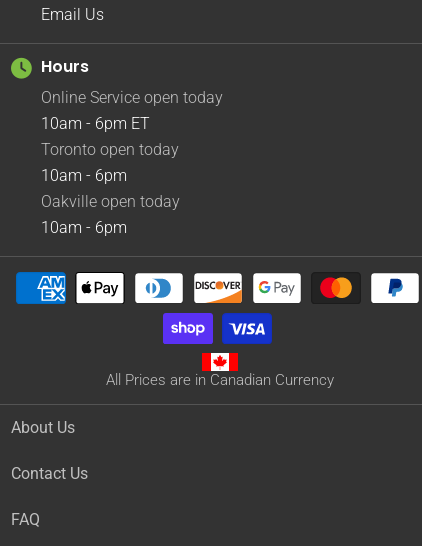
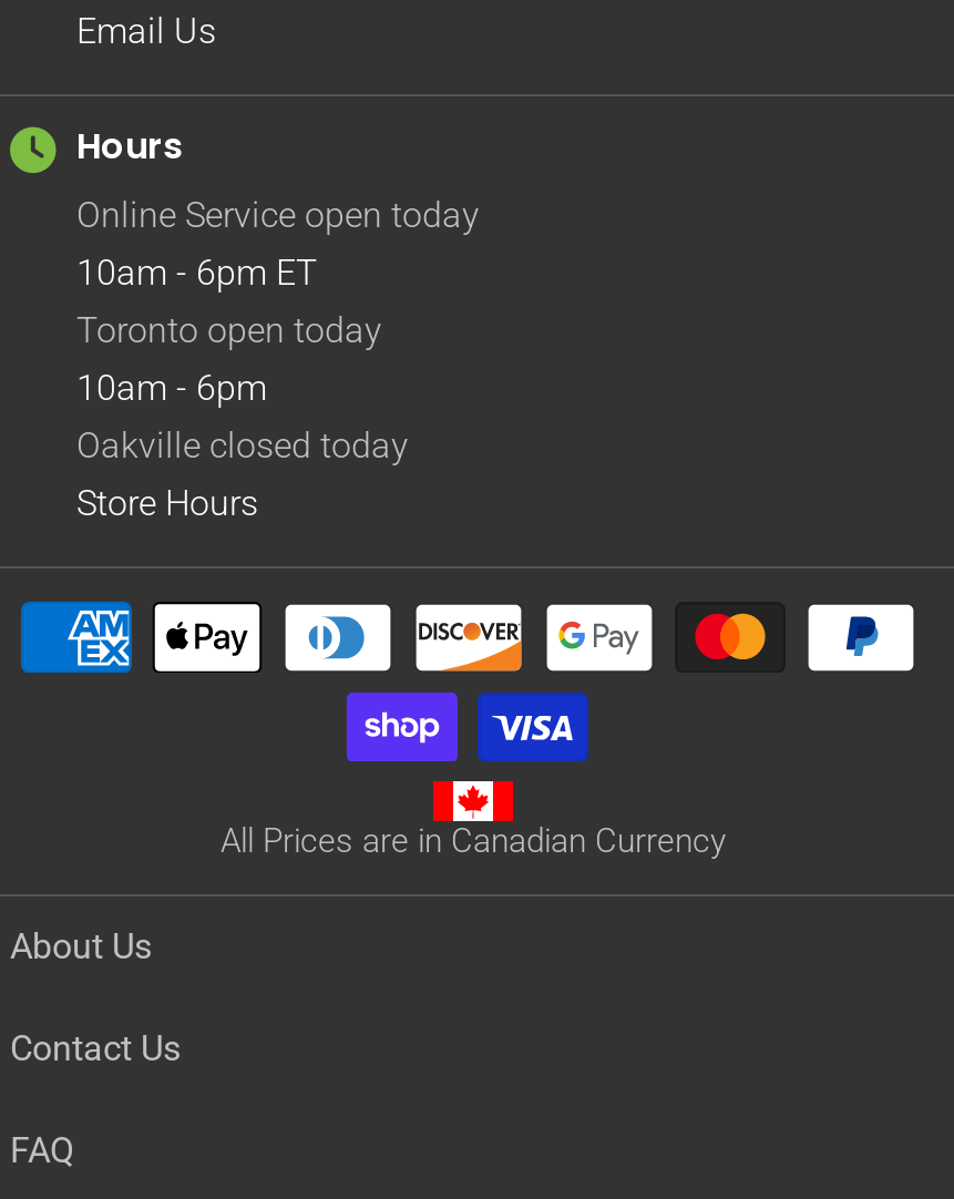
[41,192,180,237] Oakville open today | 10am - 6pm -> [76,424,409,524] Oakville closed today | Store Hours

